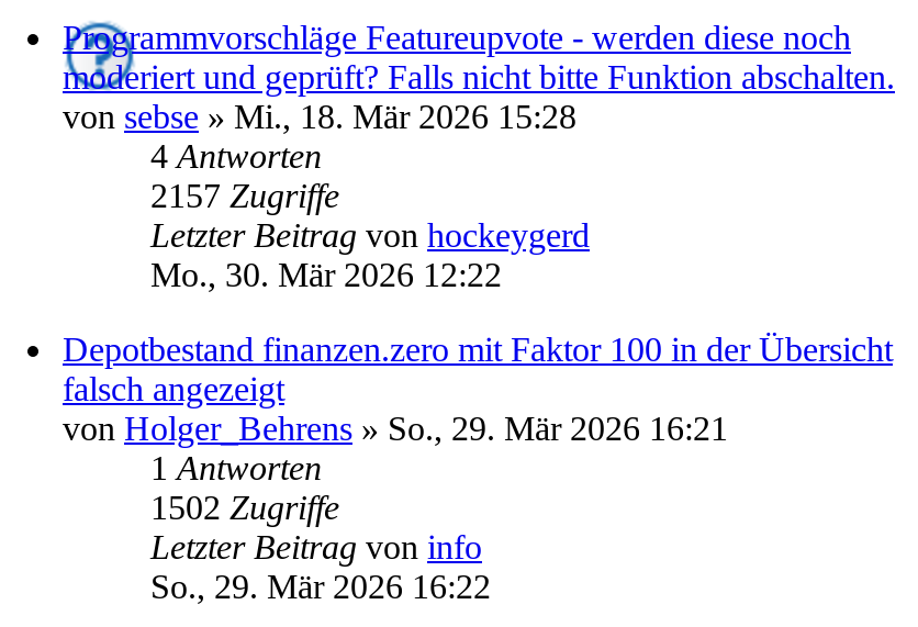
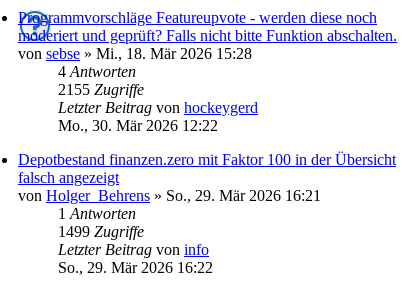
[150,177,339,214] 2157 Zugriffe -> [58,81,144,98] 2155 Zugriffe
[150,488,339,526] 1502 Zugriffe -> [58,223,144,240] 1499 Zugriffe

